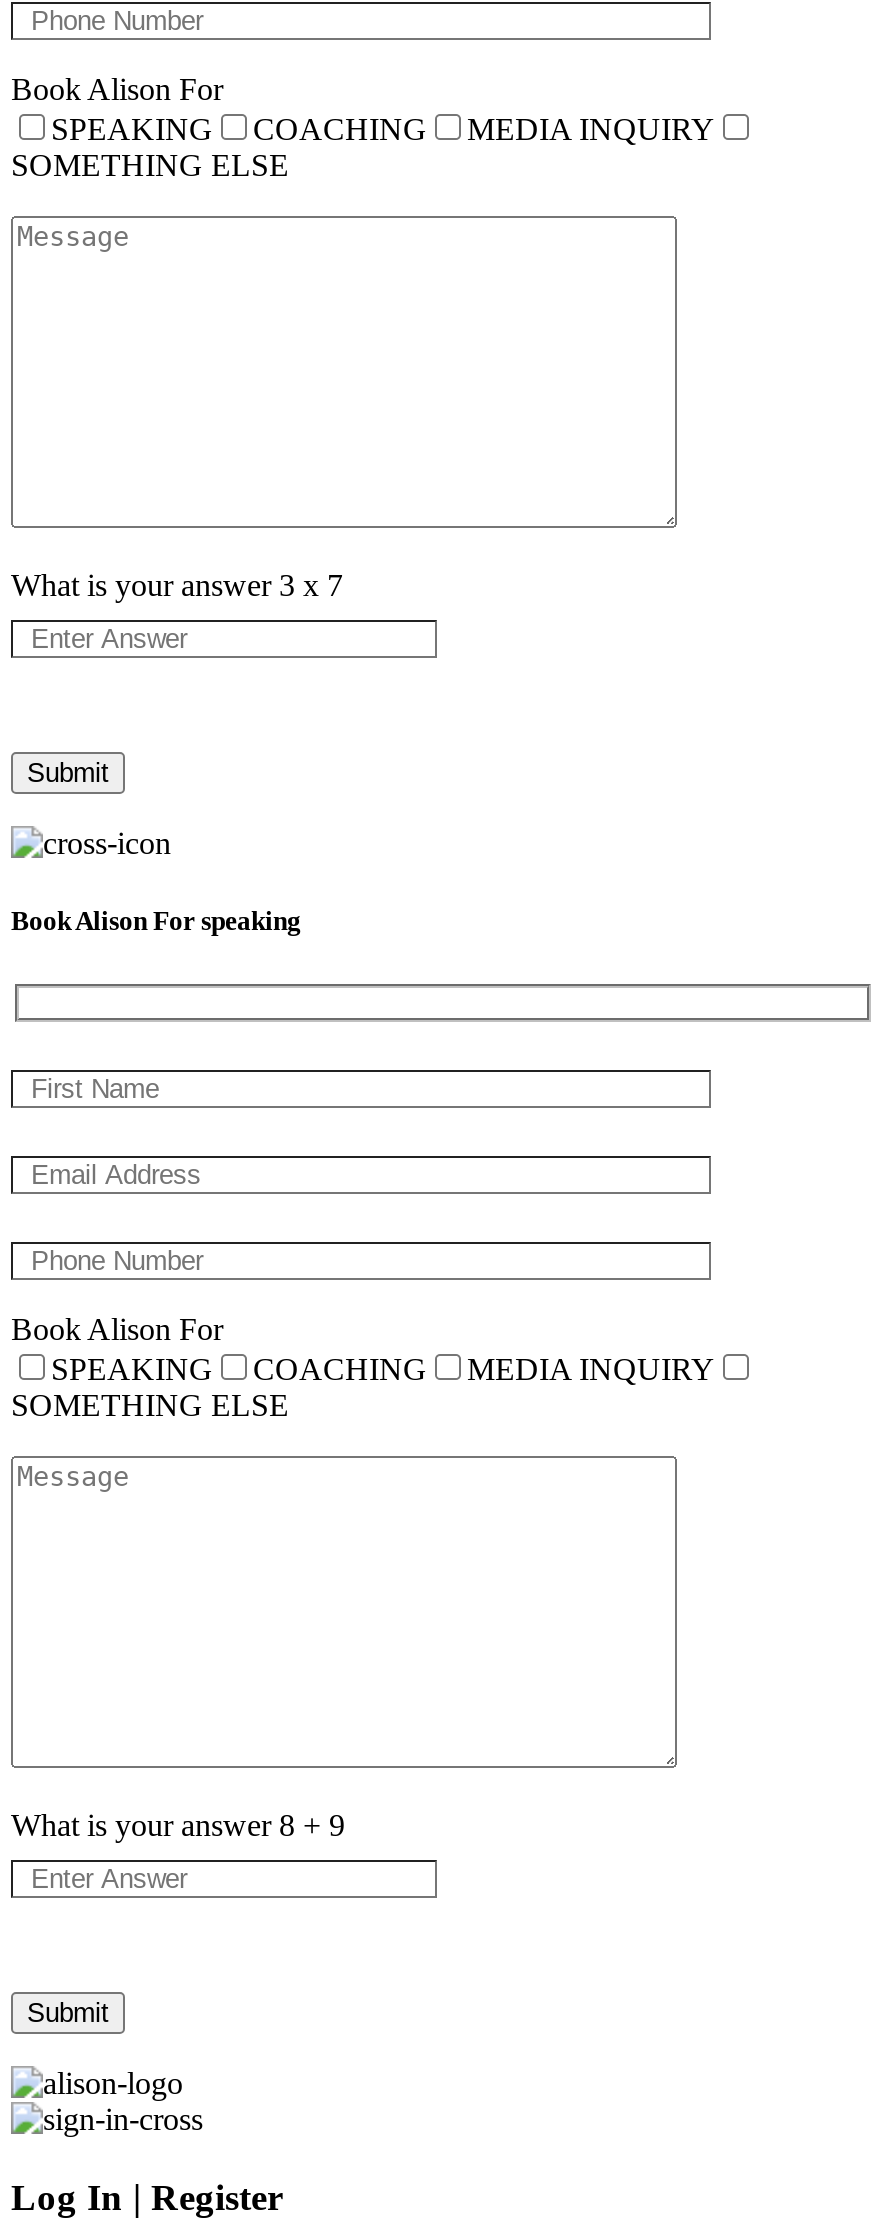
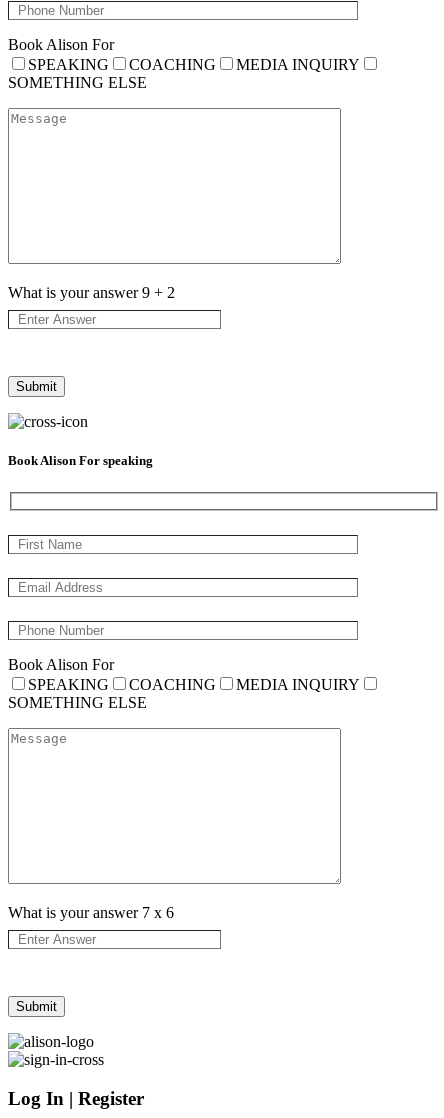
[11,569,343,603] What is your answer 3 x 7 -> [8,284,175,301] What is your answer 9 + 2
[11,1808,345,1842] What is your answer 8 + 9 -> [8,904,174,921] What is your answer 7 x 6

